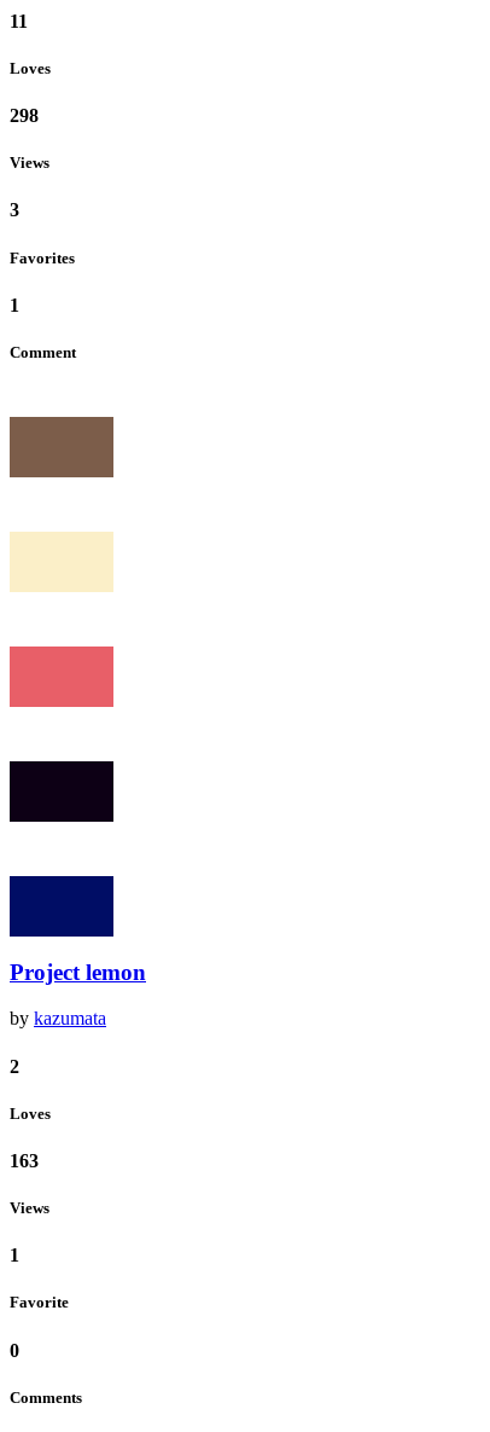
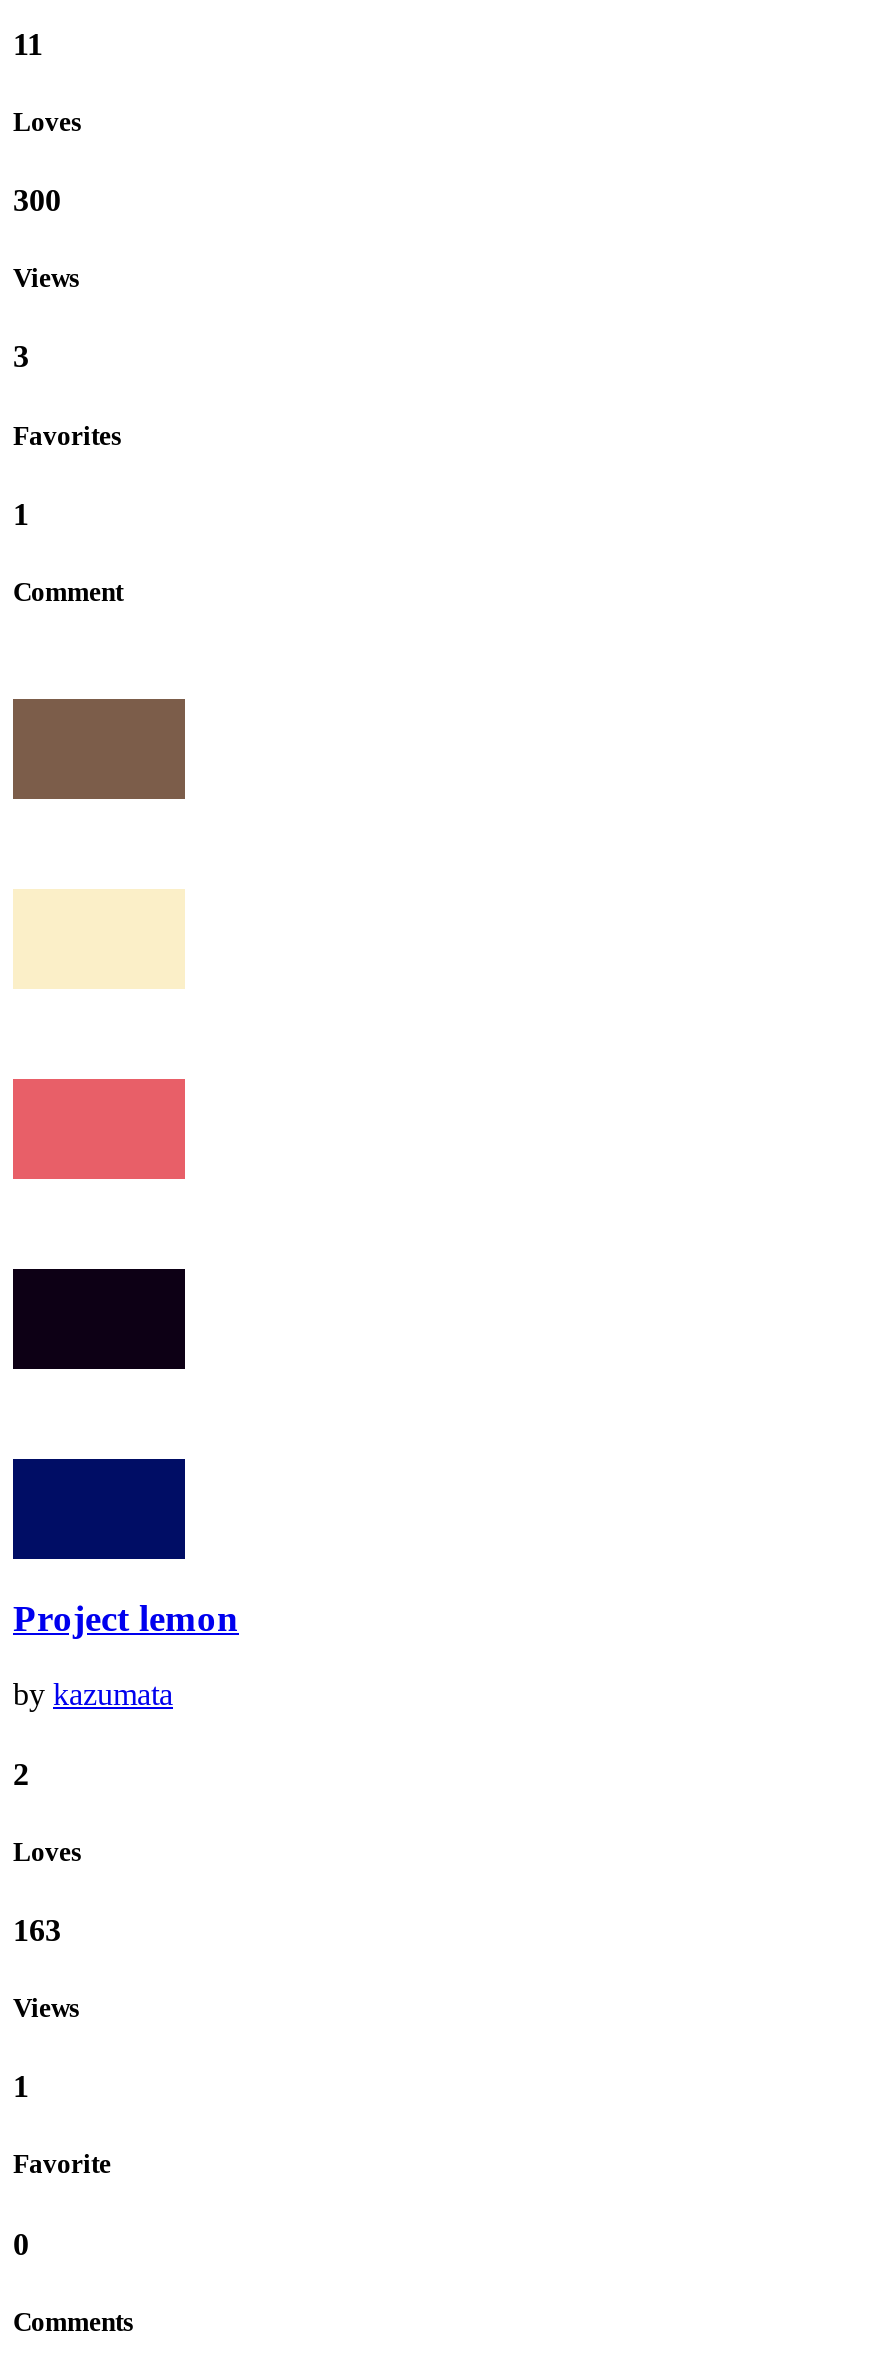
[10,105,39,126] 298 -> [13,183,61,217] 300

